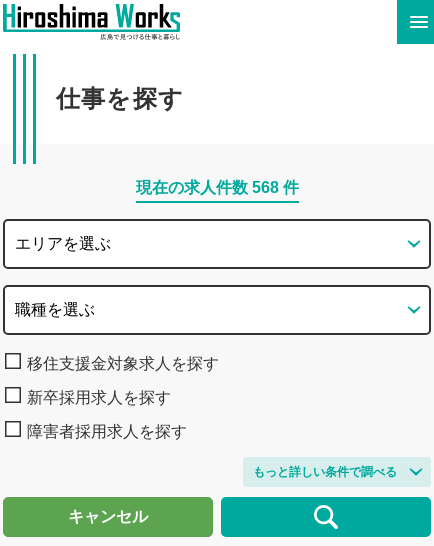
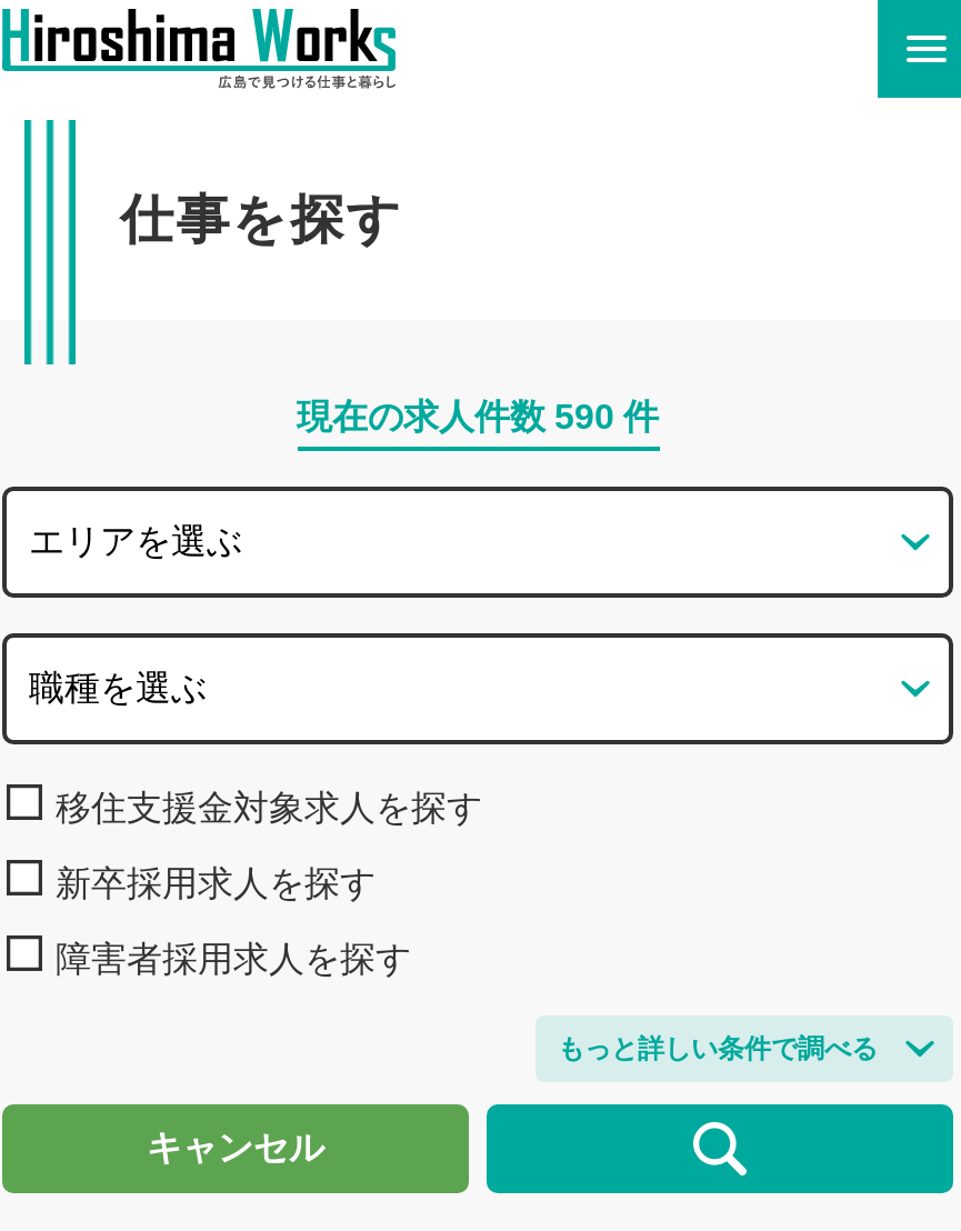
[135,179,298,196] 現在の求人件数568件 -> [297,398,659,436] 現在の求人件数590件

